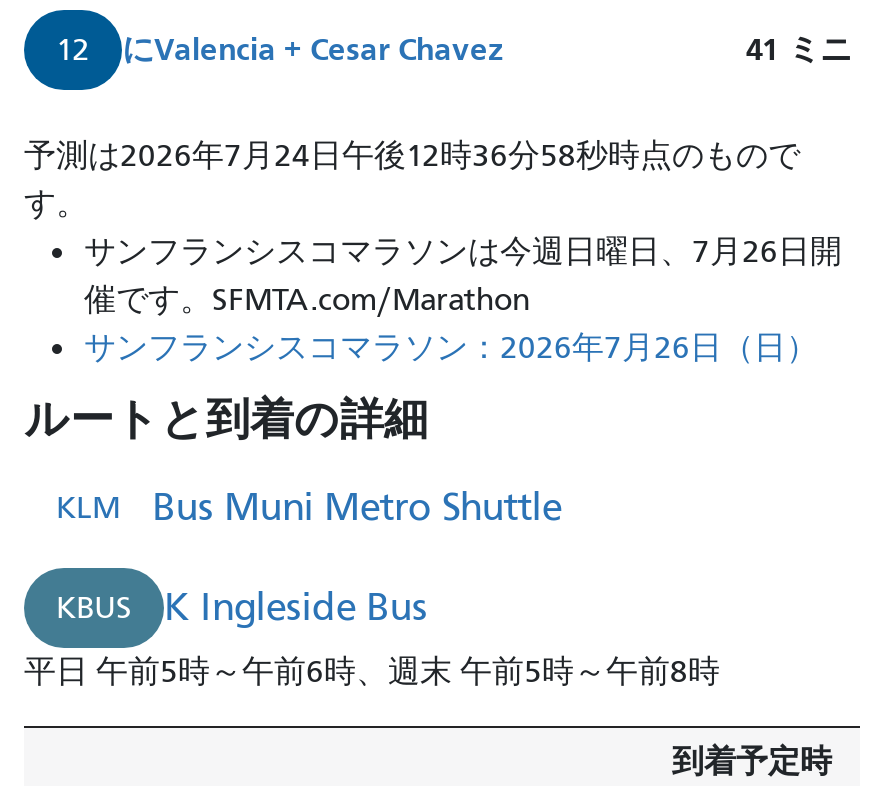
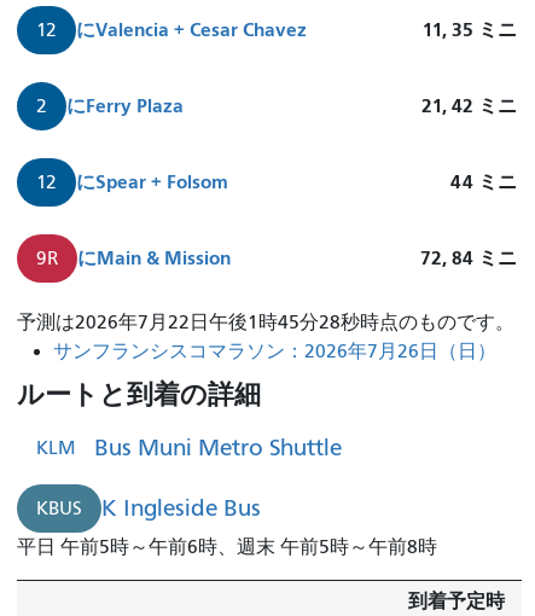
[24,29,860,318] 41ミニ | 予測は2026年7月24日午後12時36分58秒時点のもので | す。 | サンフランシスコマラソンは今週日曜日、7月26日開 | 催です。SFMTA.com/Marathon -> [17,18,522,334] 11, 35ミニ | 2 | にFerry Plaza | 21, 42ミニ | 12 | にSpear + Folsom | 44ミニ | 9R | にMain & Mission | 72, 84ミニ | 予測は2026年7月22日午後1時45分28秒時点のものです。

